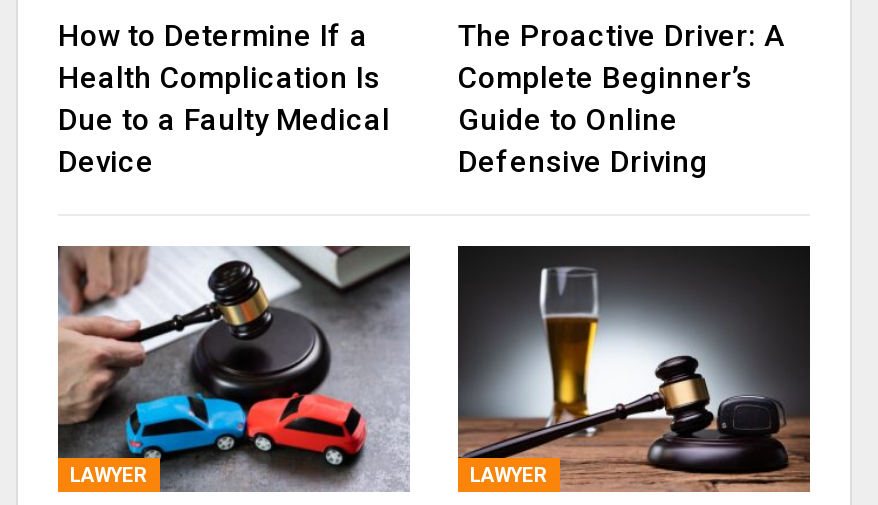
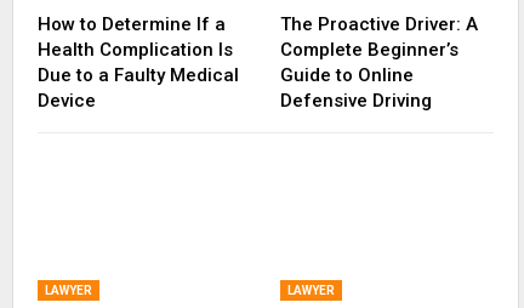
[56,244,412,494] [image] -> none
[456,244,812,494] [image] -> none

